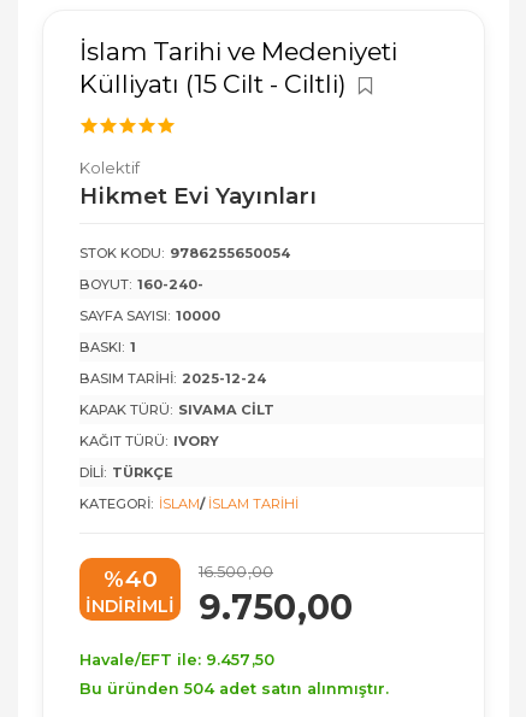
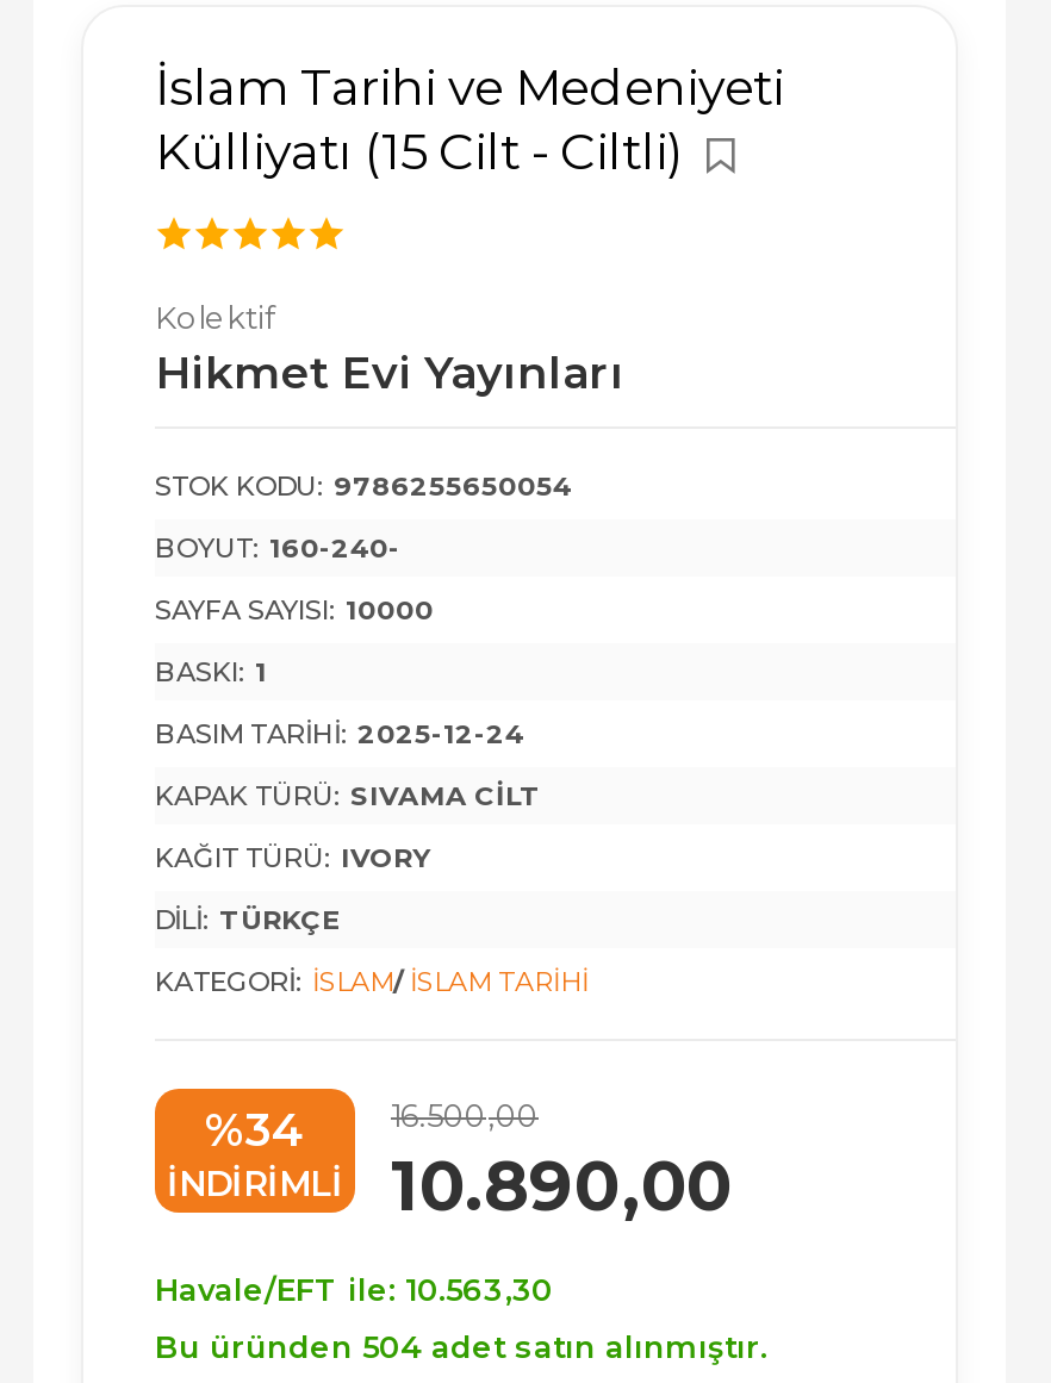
[103,564,157,593] %40 -> [205,1101,305,1158] %34
[85,585,353,628] INDIRIMLI 9.750,00 -> [167,1143,732,1226] INDIRIMLI 10.890,00
[79,650,274,669] Havale/EFT ile: 9.457,50 -> [155,1272,553,1307] Havale/EFT ile: 10.563,30

